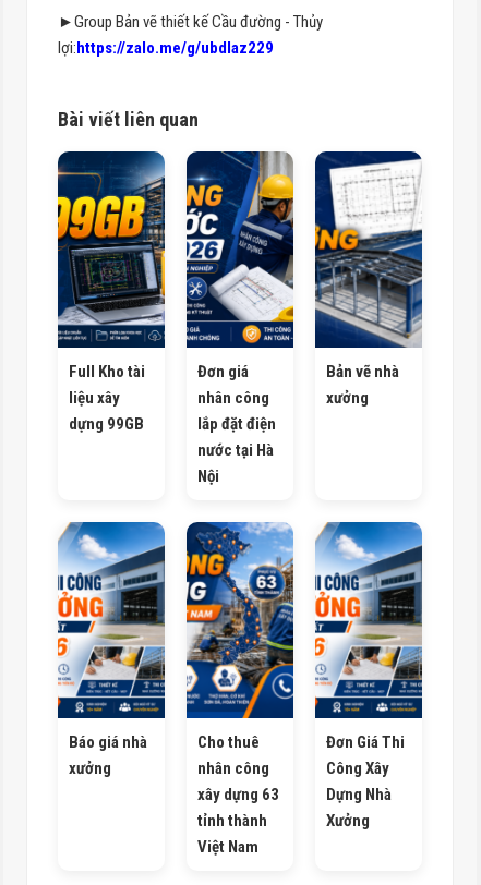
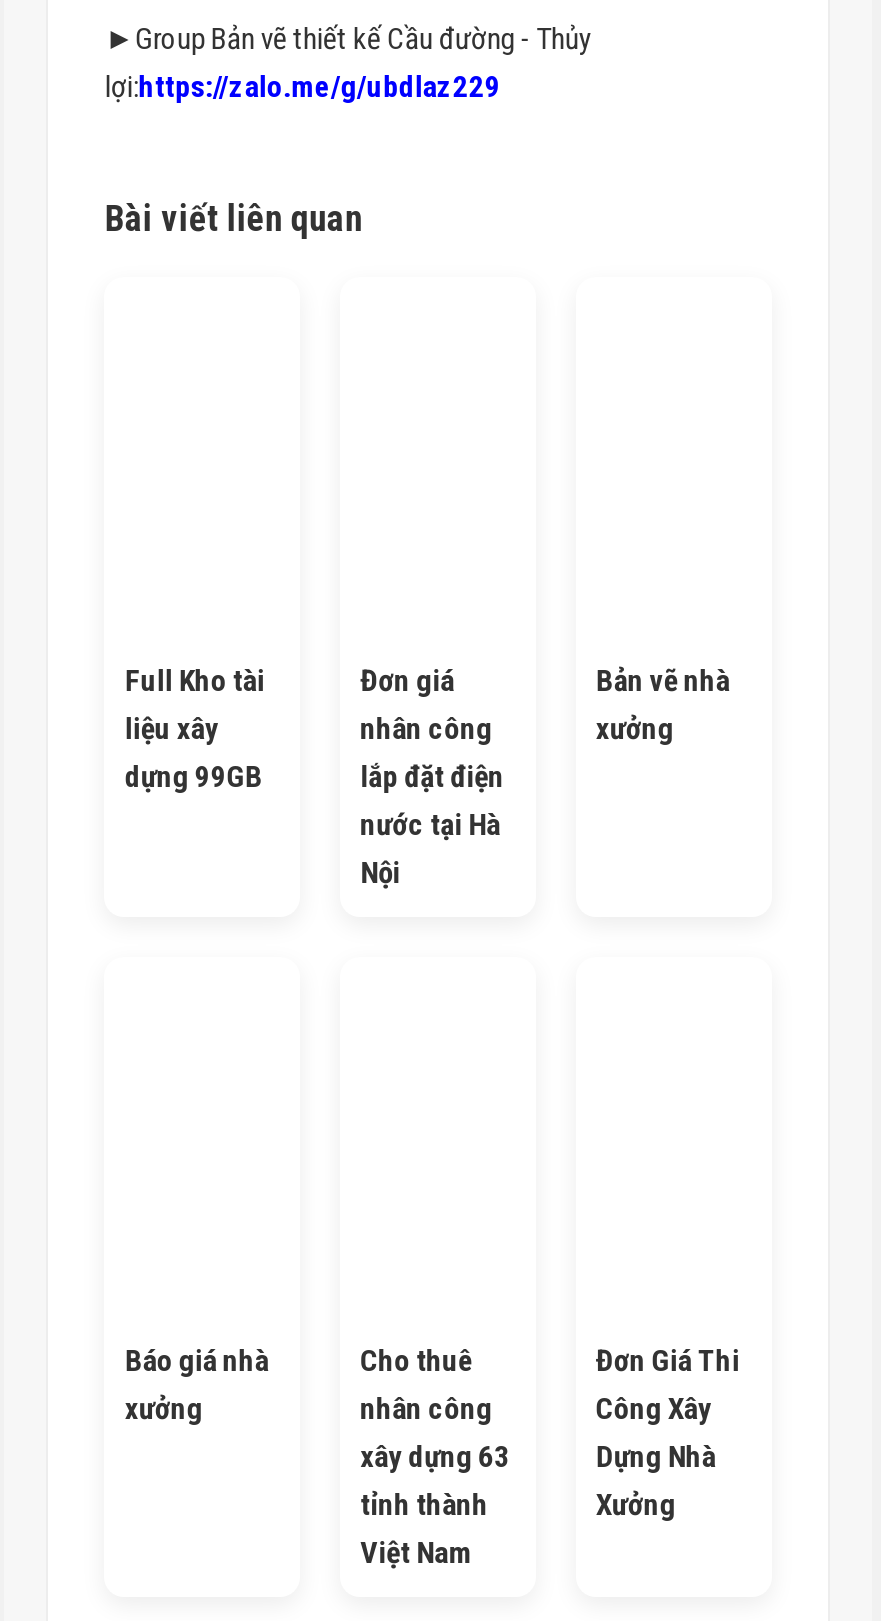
[57,150,166,349] [image] -> none
[185,150,294,349] [image] -> none
[314,150,423,349] [image] -> none
[57,521,166,719] [image] -> none
[185,521,294,719] [image] -> none
[314,521,423,719] [image] -> none

